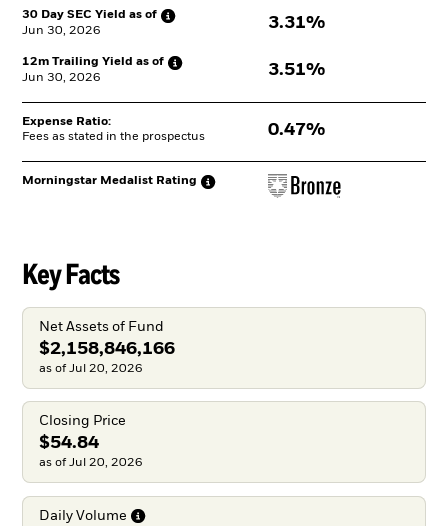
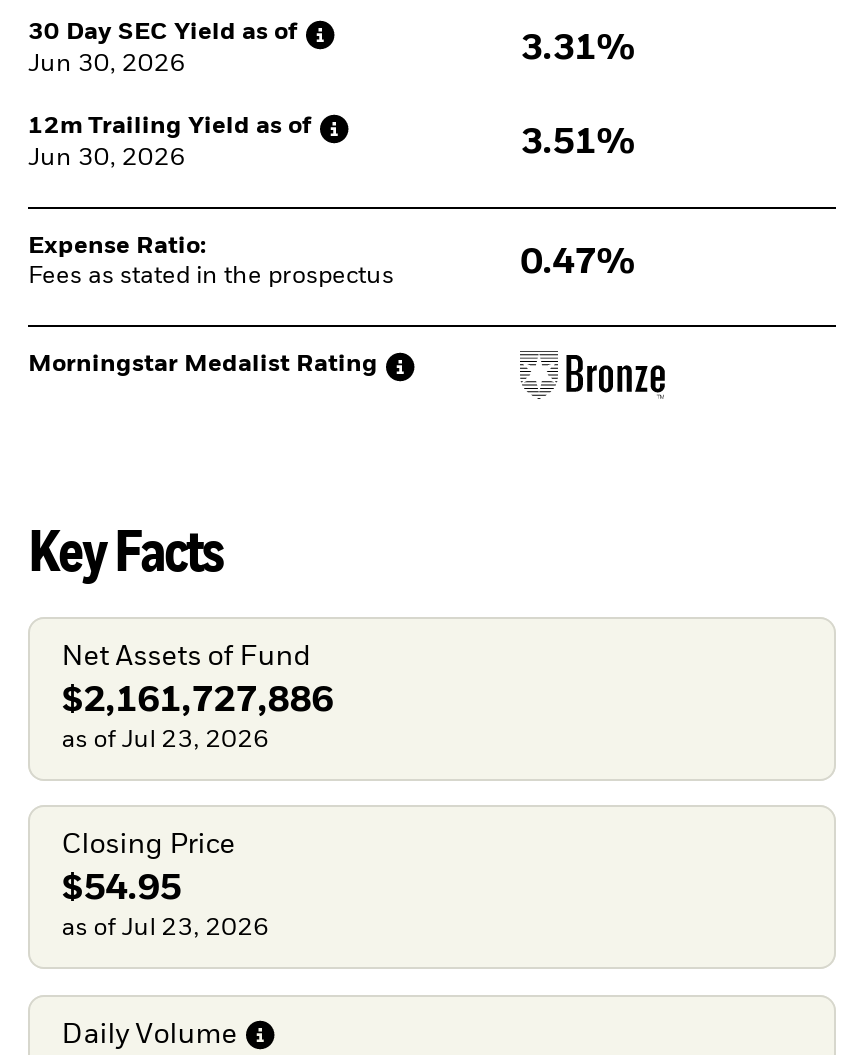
[39,340,175,358] $2,158,846,166 -> [62,683,334,719] $2,161,727,886
[39,363,143,375] as of Jul 20, 2026 -> [62,729,270,753] as of Jul 23, 2026
[39,434,99,452] $54.84 -> [62,871,182,907] $54.95
[39,457,143,469] as of Jul 20, 2026 -> [62,917,270,941] as of Jul 23, 2026

